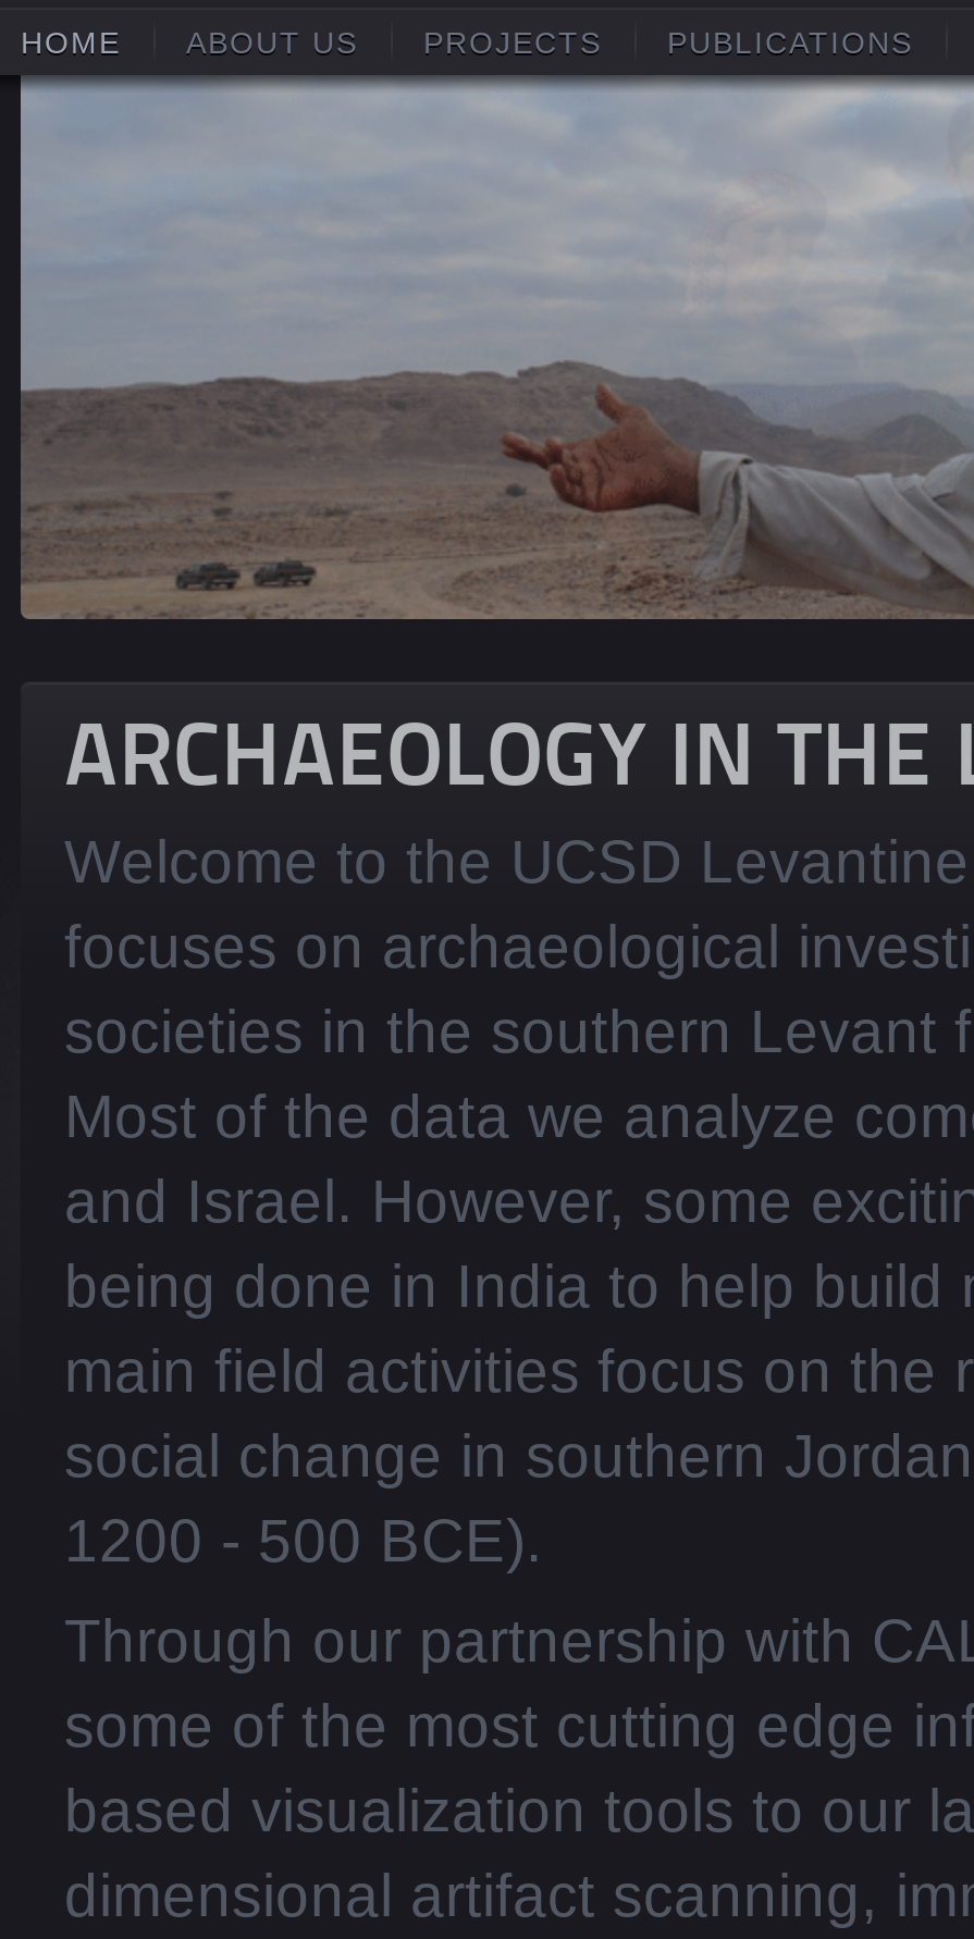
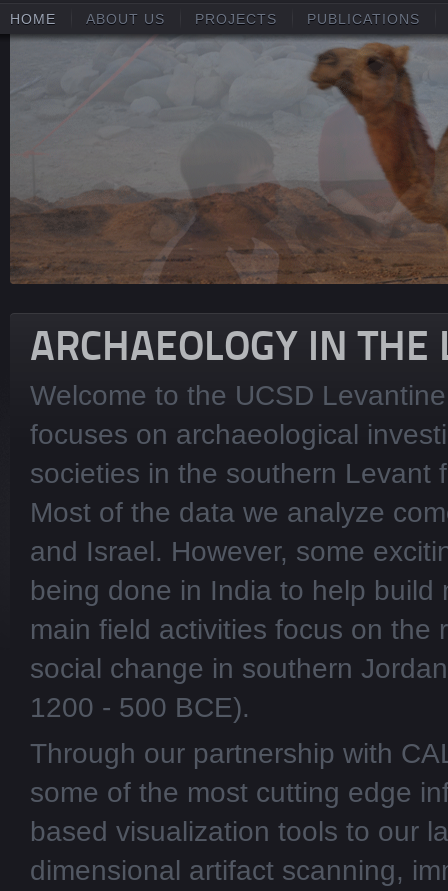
[21,77,967,619] [image] -> [10,36,445,284] [image]

